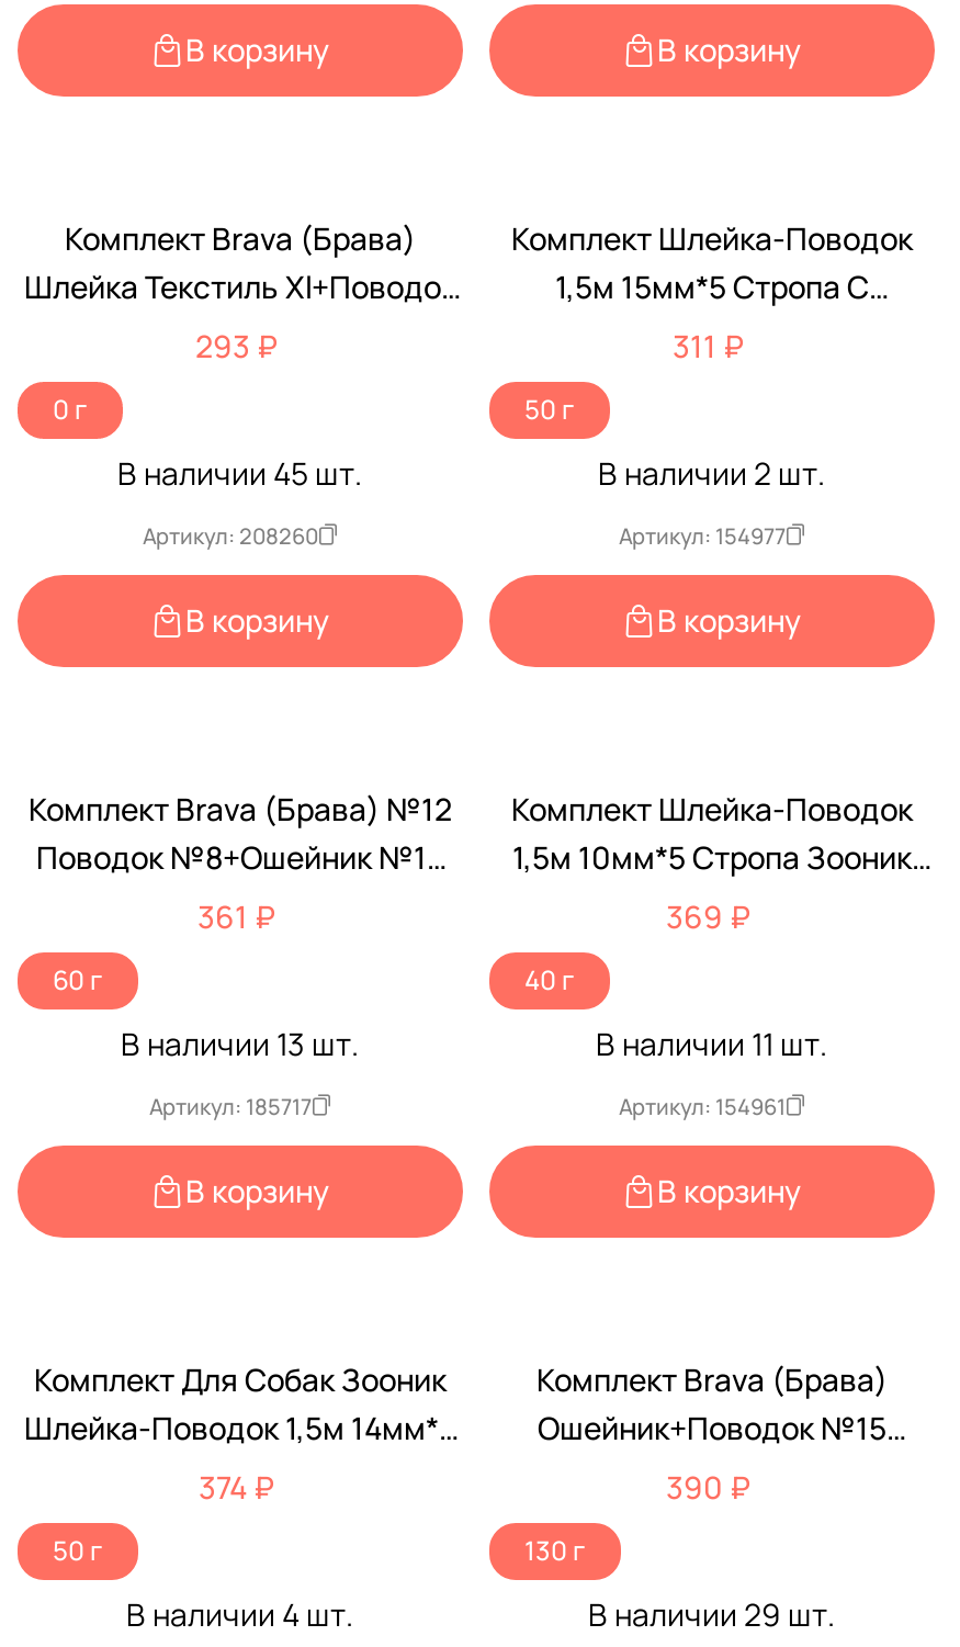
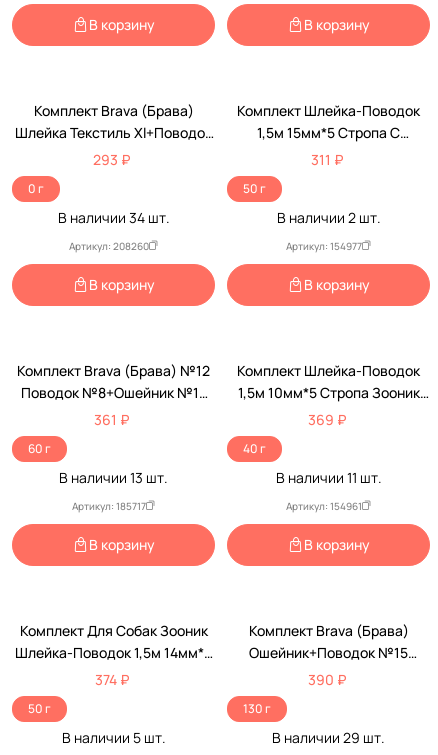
[117,452,363,494] В наличии 45 шт. -> [57,208,169,227] В наличии 34 шт.
[126,1593,354,1635] В наличии 4 шт. -> [61,728,165,747] В наличии 5 шт.

